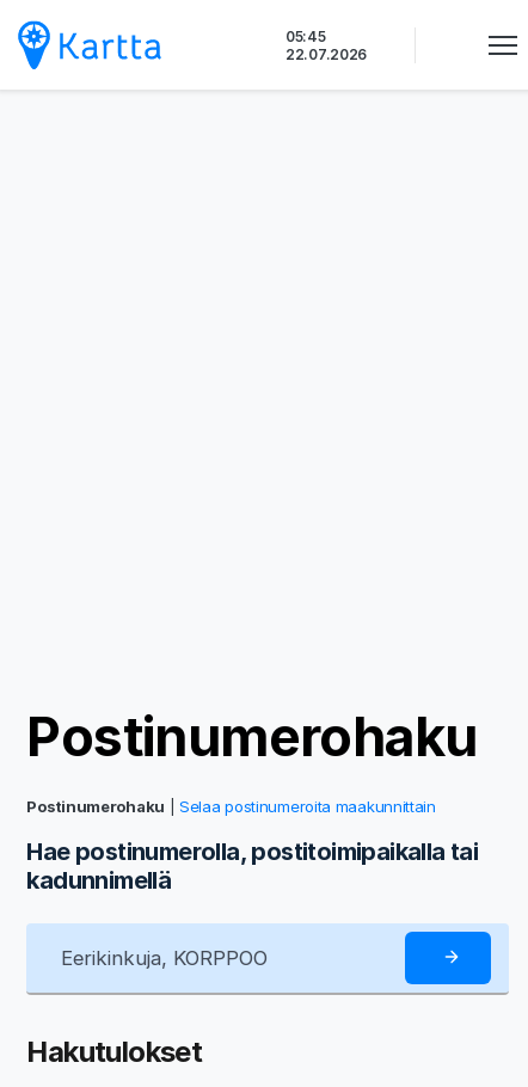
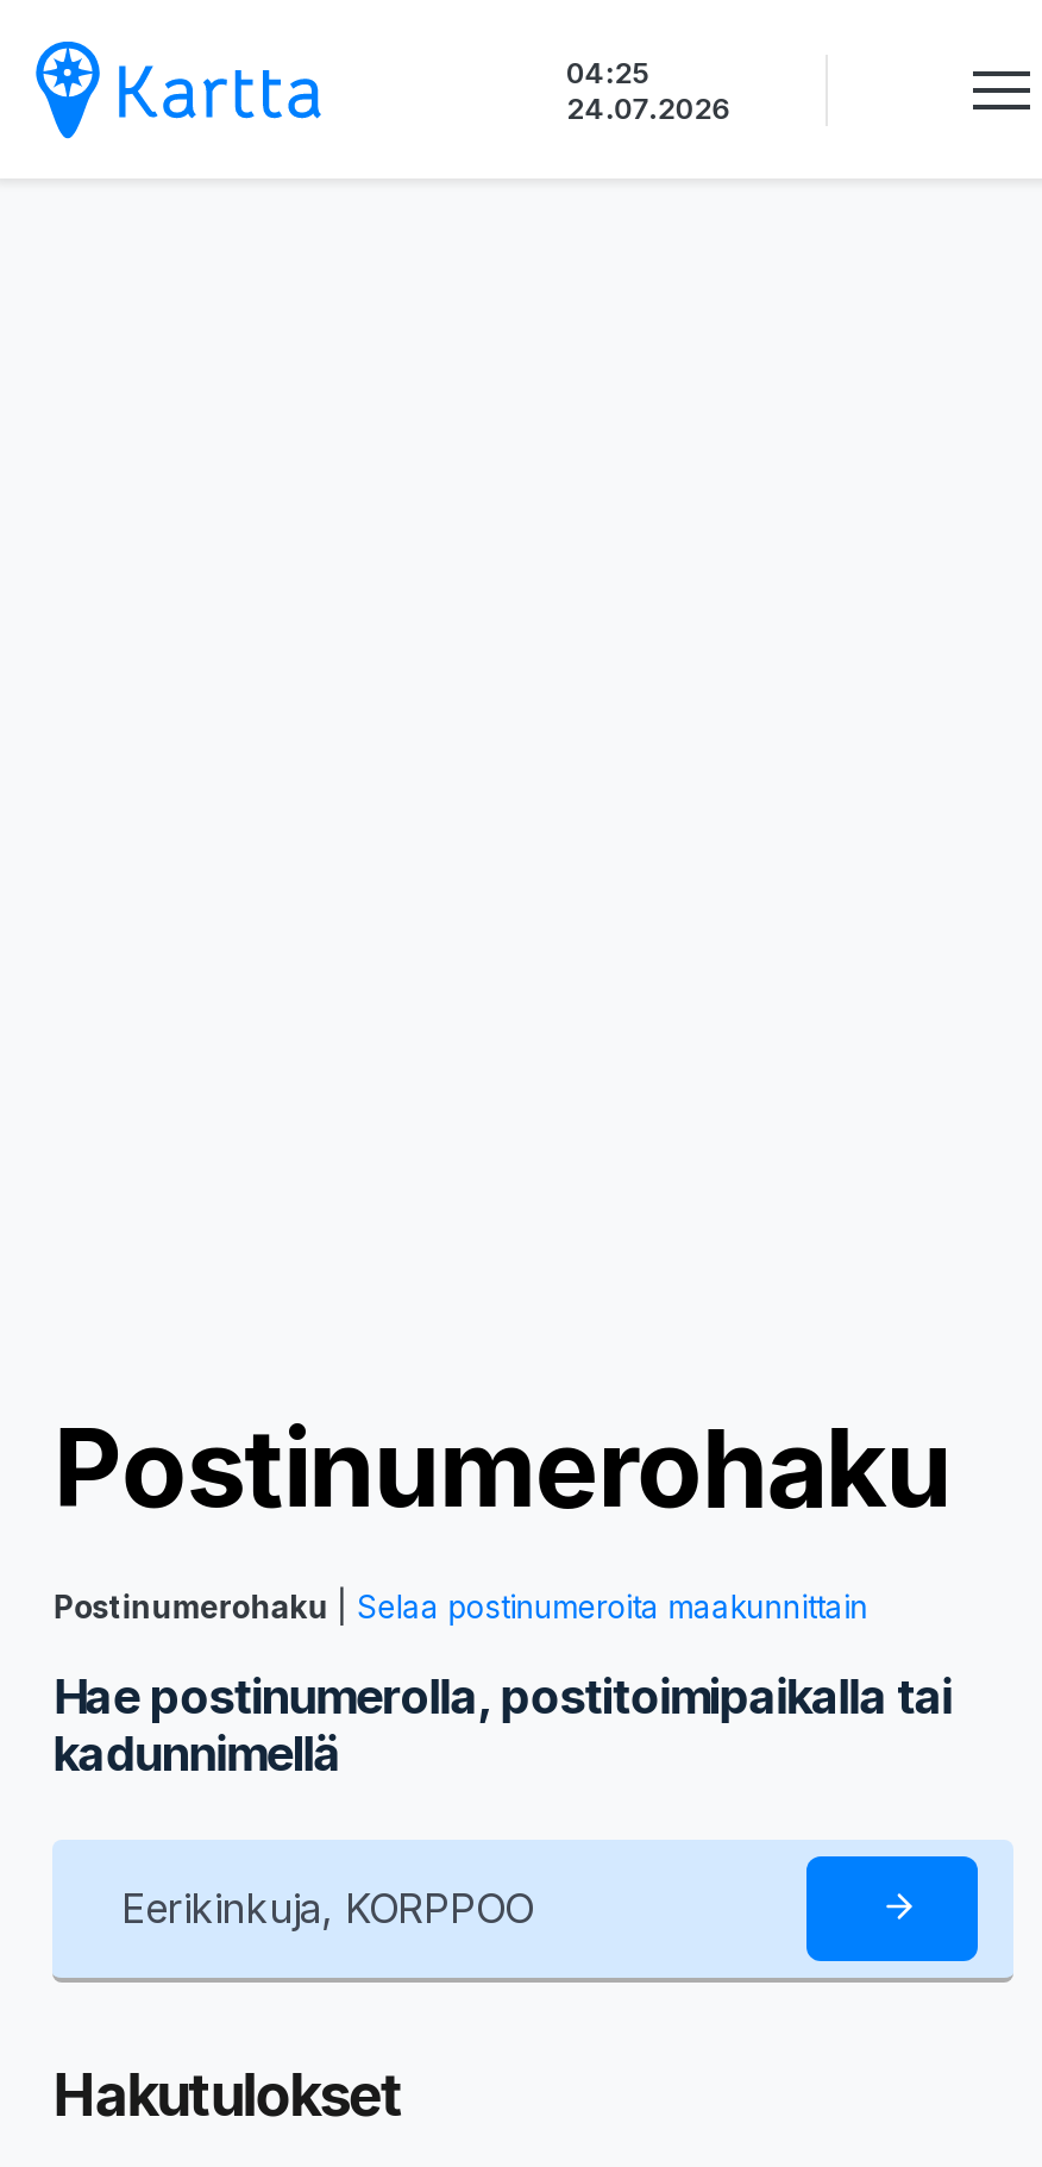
[286,27,326,45] 05:45 -> [566,54,648,89] 04:25
[286,45,367,63] 22.07.2026 -> [566,89,730,125] 24.07.2026

